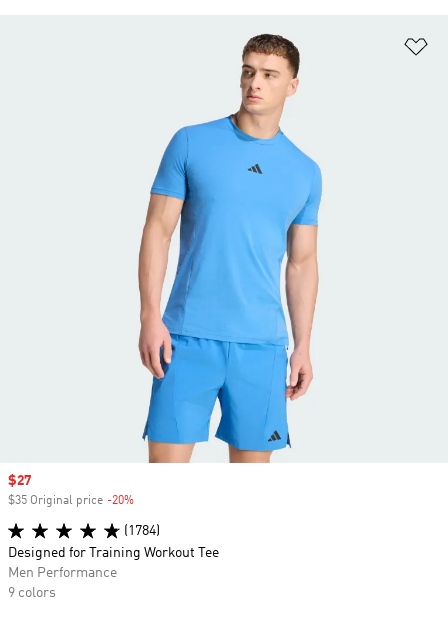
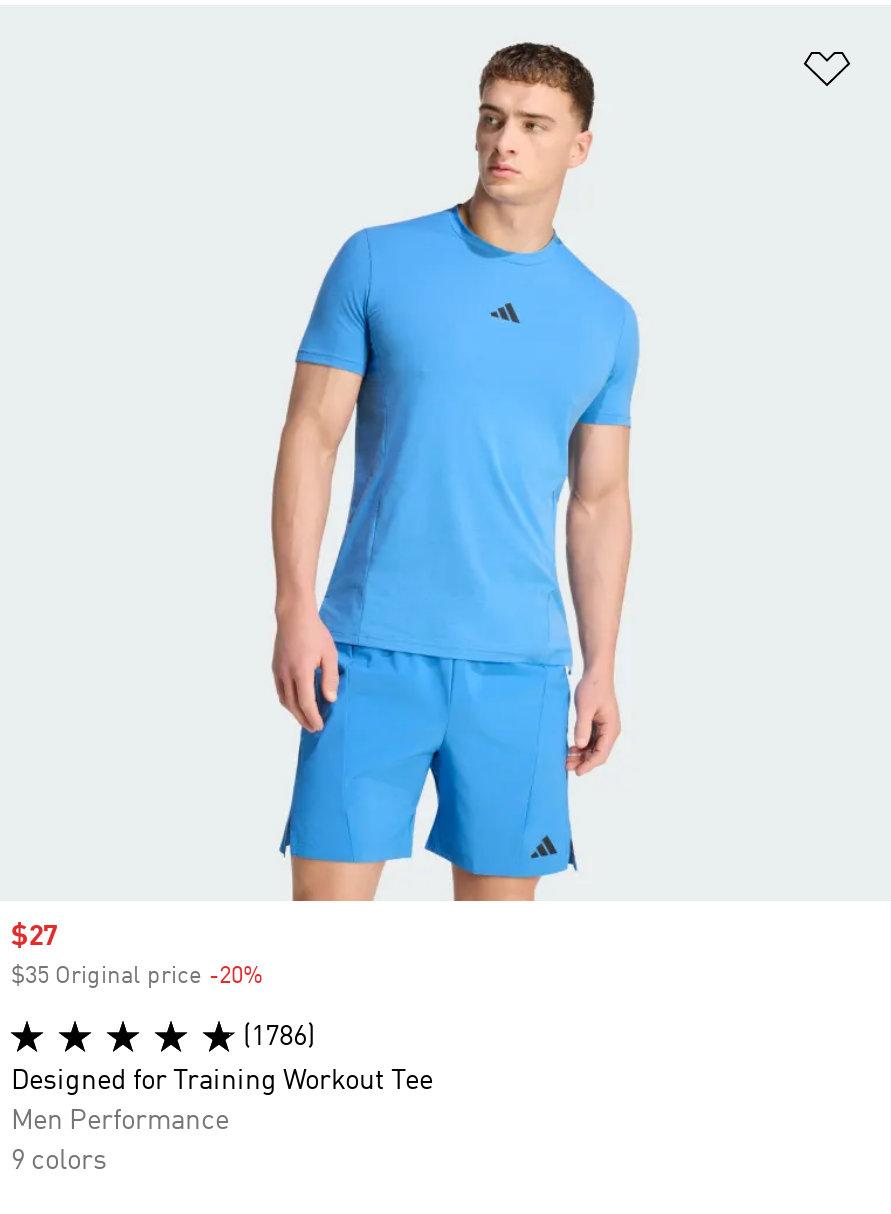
[124,524,160,538] (1784) -> [243,1023,315,1051] (1786)

